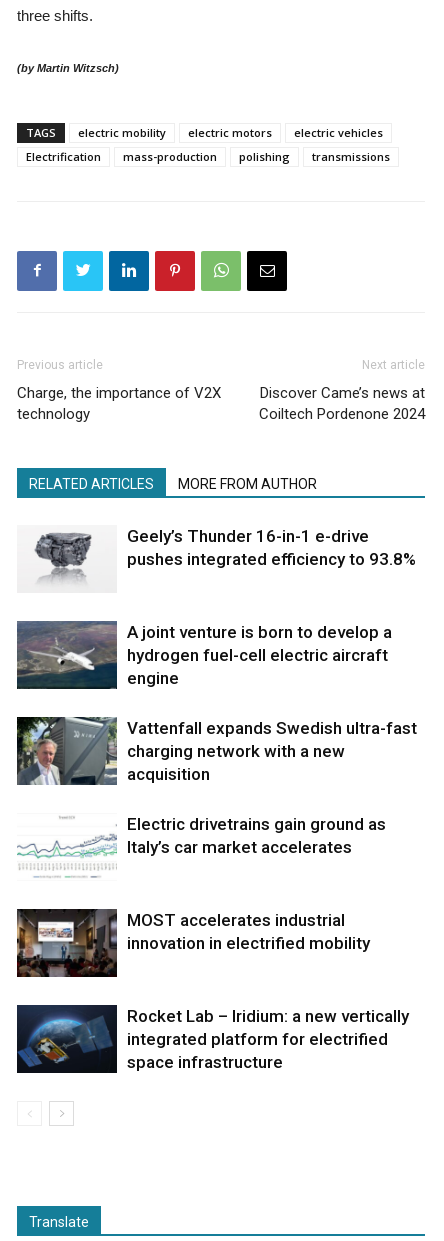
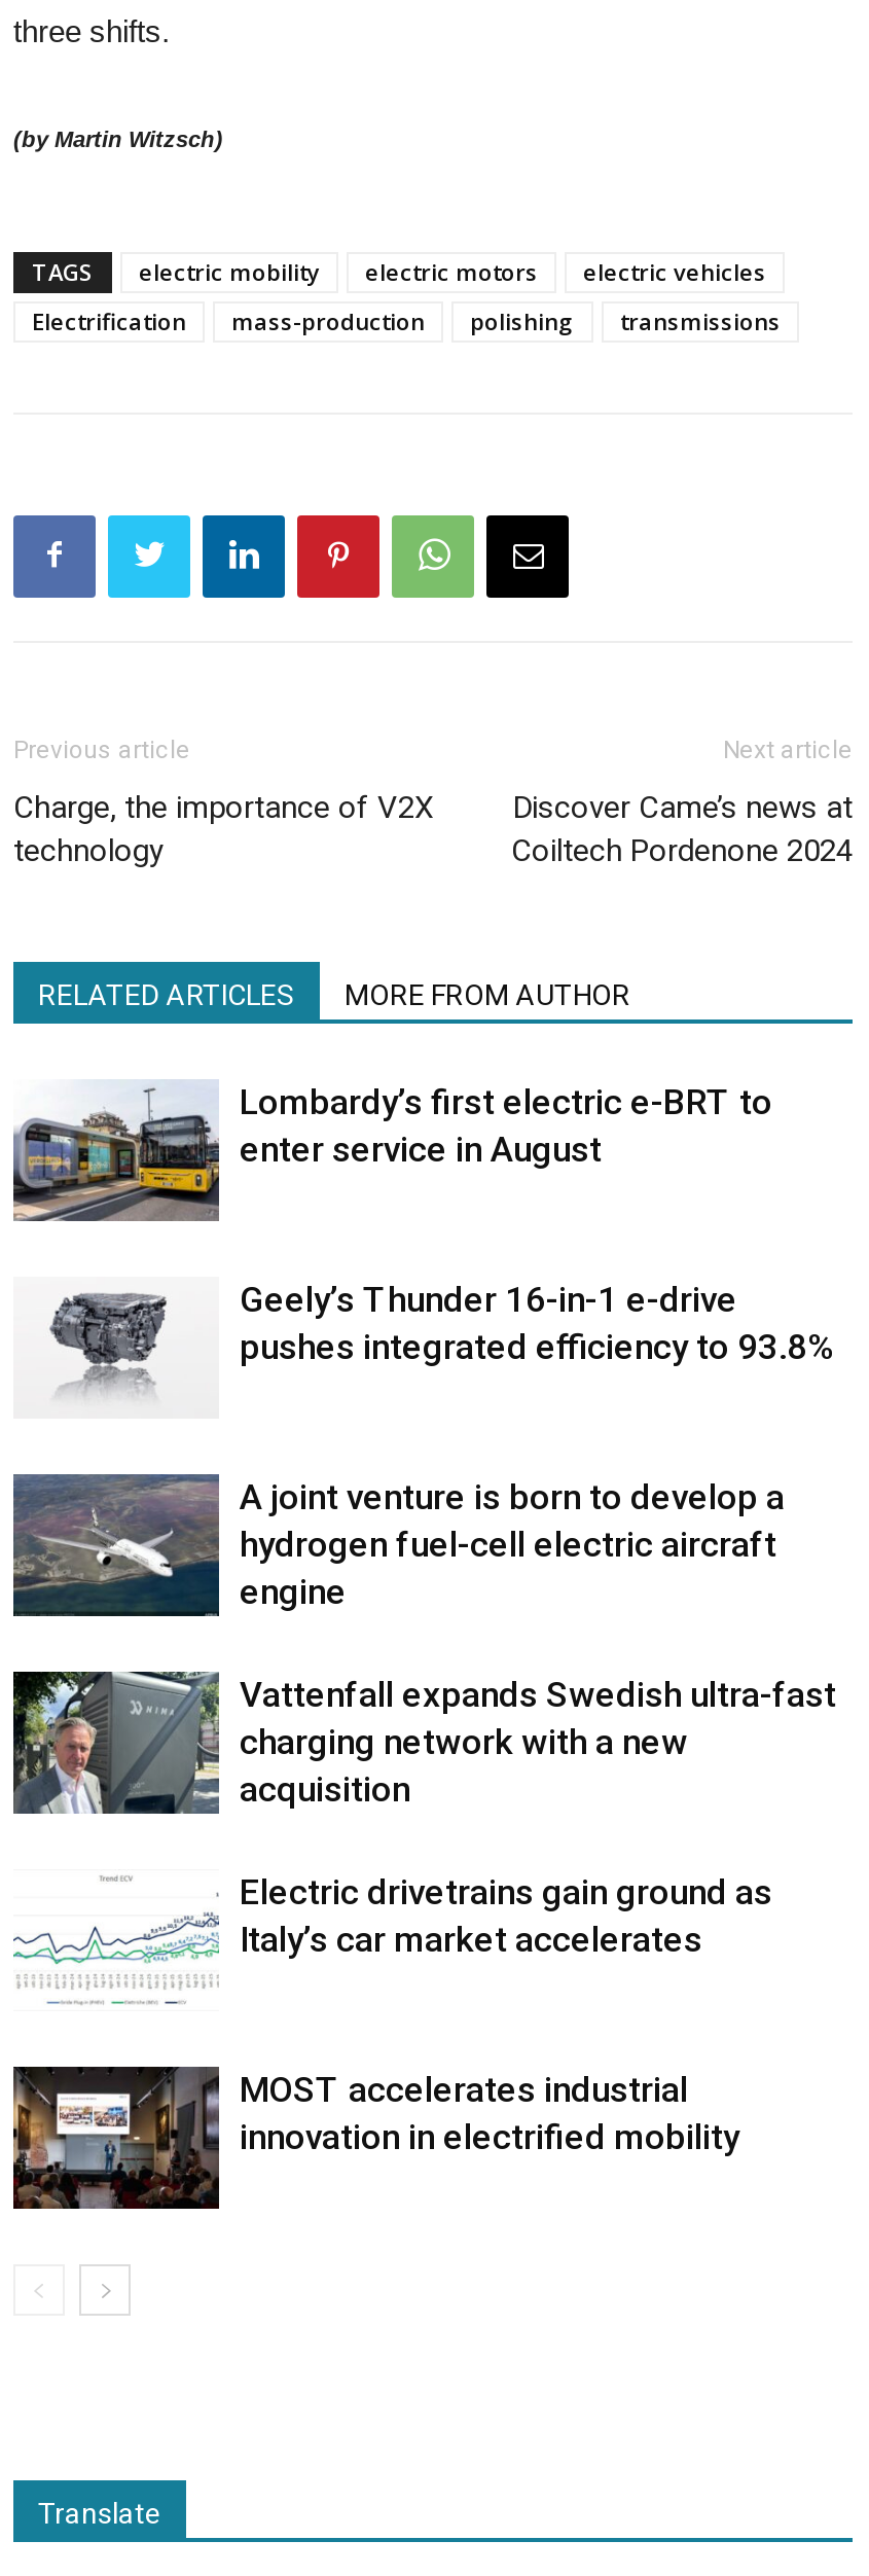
none -> [11,1081,772,1223] [image] | Lombardy’s first electric e-BRT to | enter service in August
moved [35,526,417,953] -> [50,1278,836,2157]: [image] | Geely’s Thunder 16-in-1 e-drive | pushes integrated efficiency to 93.8% | ... | MOST accelerates industrial | innovation in electrified mobility
[16,1005,409,1074] [image] | Rocket Lab – Iridium: a new vertically | integrated platform for electrified | space infrastructure -> none

